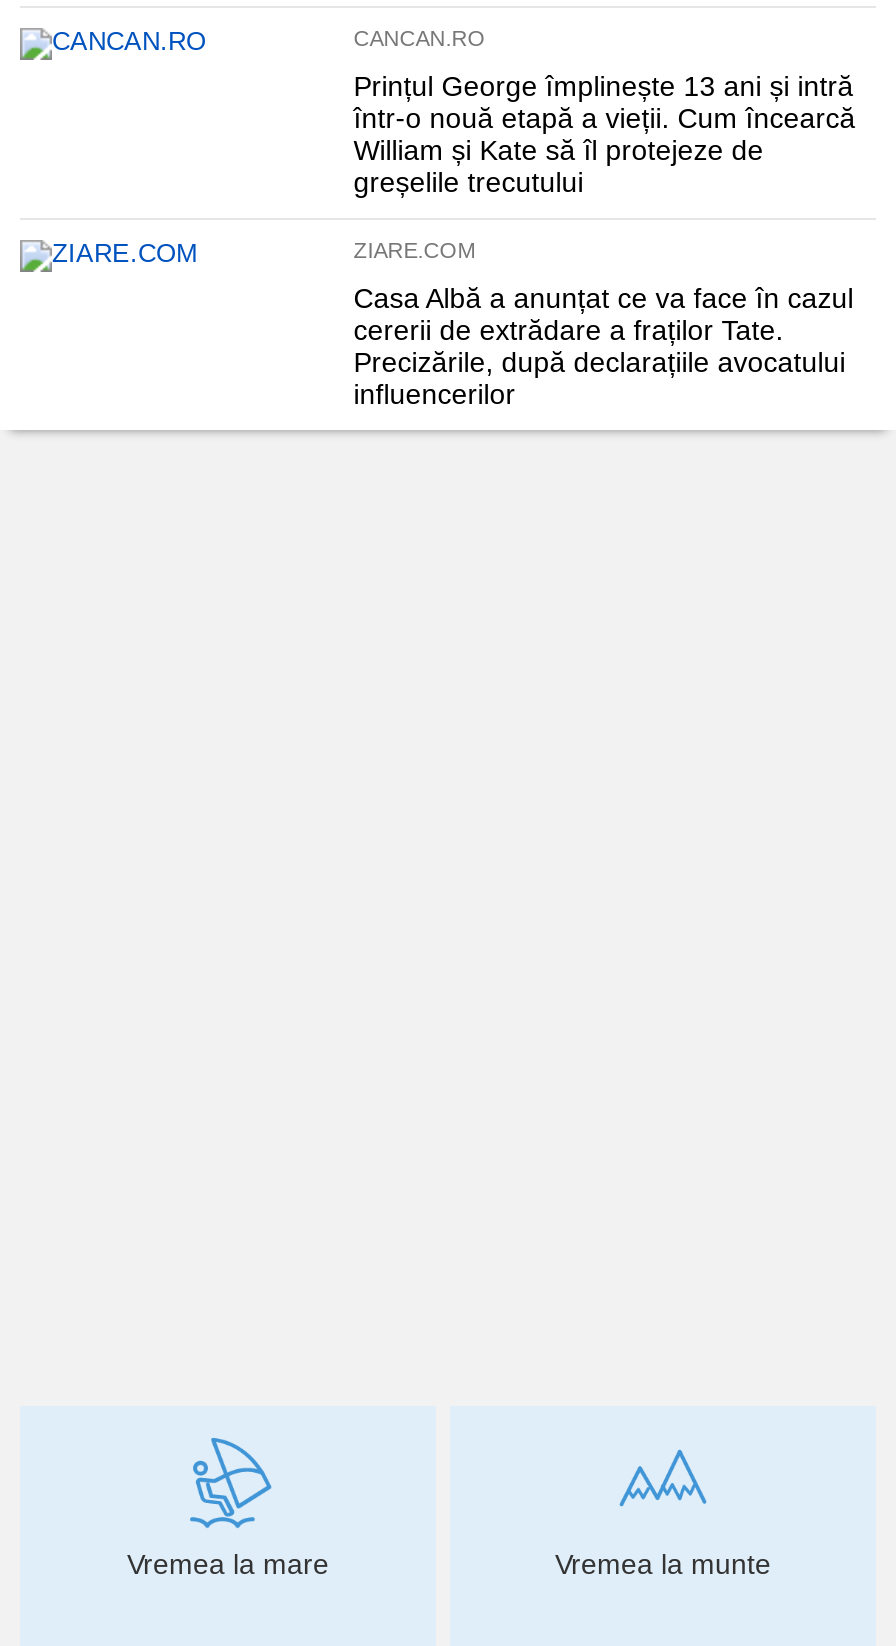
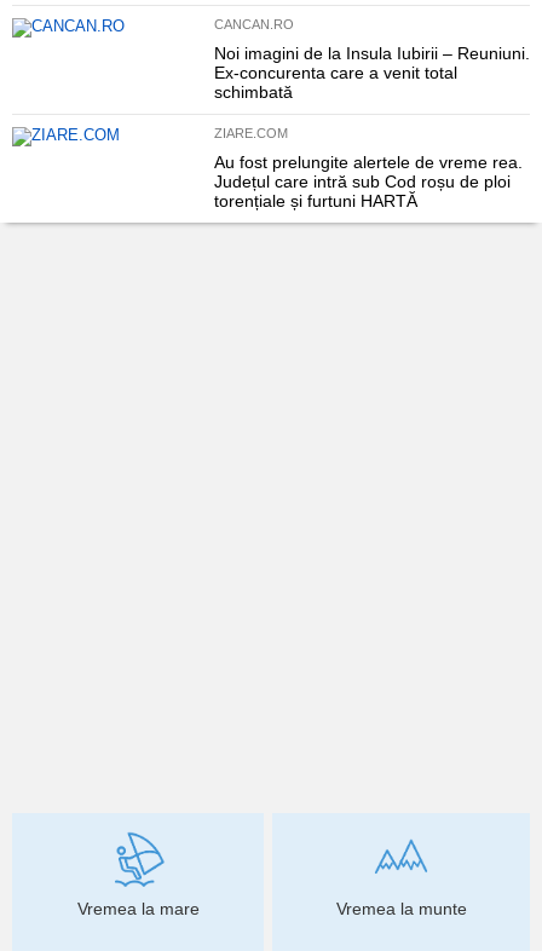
[354,70,856,198] Prințul George împlinește 13 ani și intră | într-o nouă etapă a vieții. Cum încearcă | William și Kate să îl protejeze de | greșelile trecutului -> [214,44,530,102] Noi imagini de la Insula Iubirii – Reuniuni. | Ex-concurenta care a venit total | schimbată
[354,282,854,410] Casa Albă a anunțat ce va face în cazul | cererii de extrădare a fraților Tate. | Precizările, după declarațiile avocatului | influencerilor -> [214,152,522,211] Au fost prelungite alertele de vreme rea. | Județul care intră sub Cod roșu de ploi | torențiale și furtuni HARTĂ

